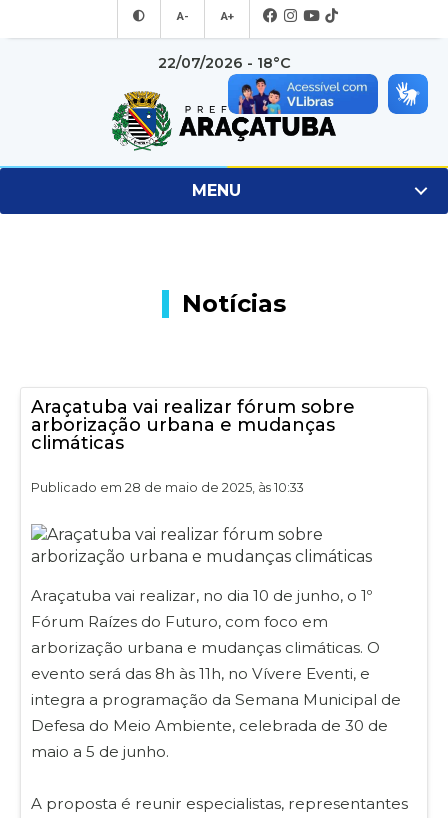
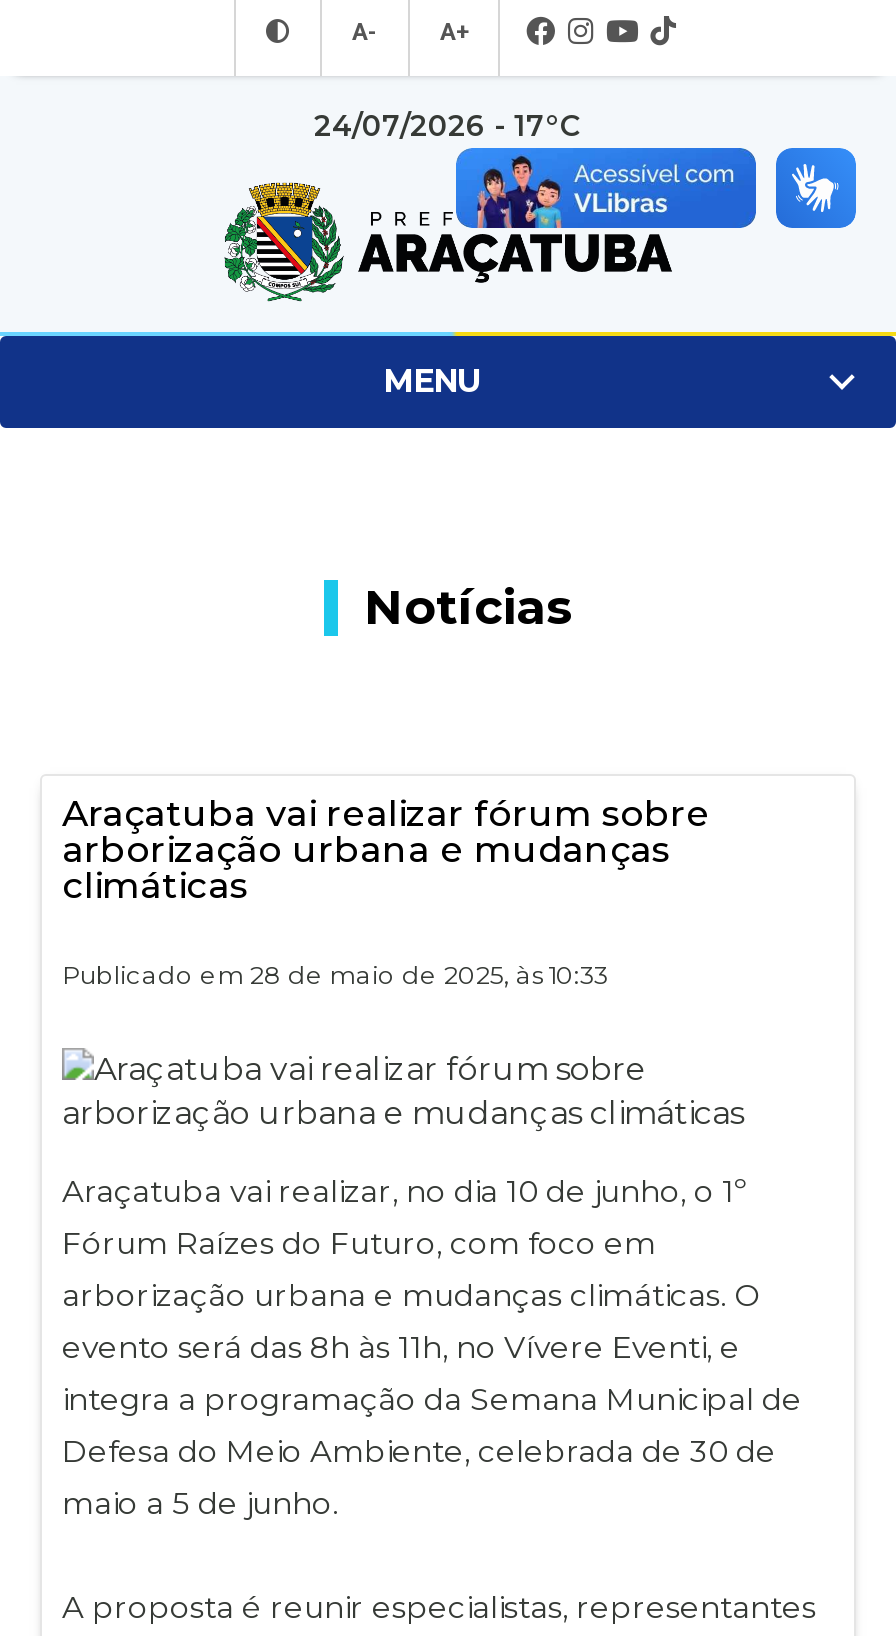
[157,54,290,72] 22/07/2026 - 18°C -> [314,108,582,144] 24/07/2026 - 17°C

